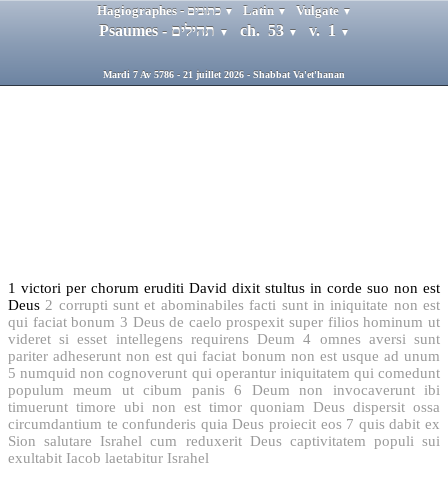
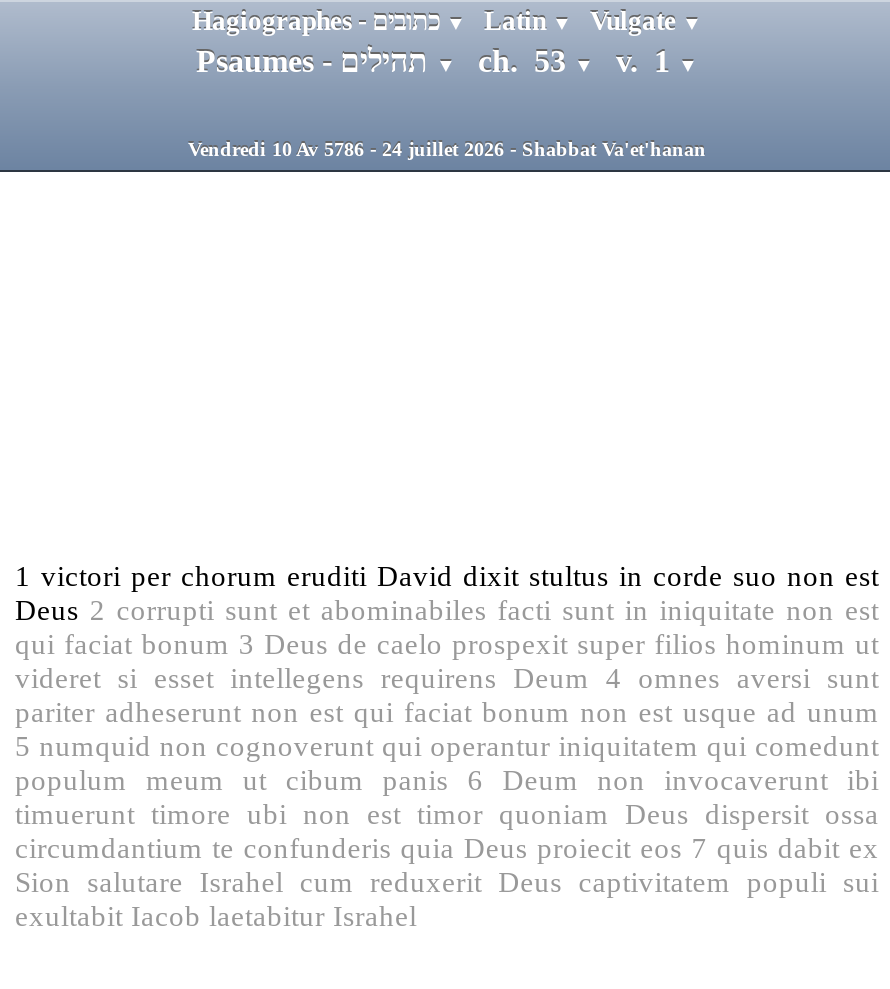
[103,69,345,80] Mardi 7 Av 5786 - 21 juillet 2026 - Shabbat Va'et'hanan -> [188,138,706,160] Vendredi 10 Av 5786 - 24 juillet 2026 - Shabbat Va'et'hanan

